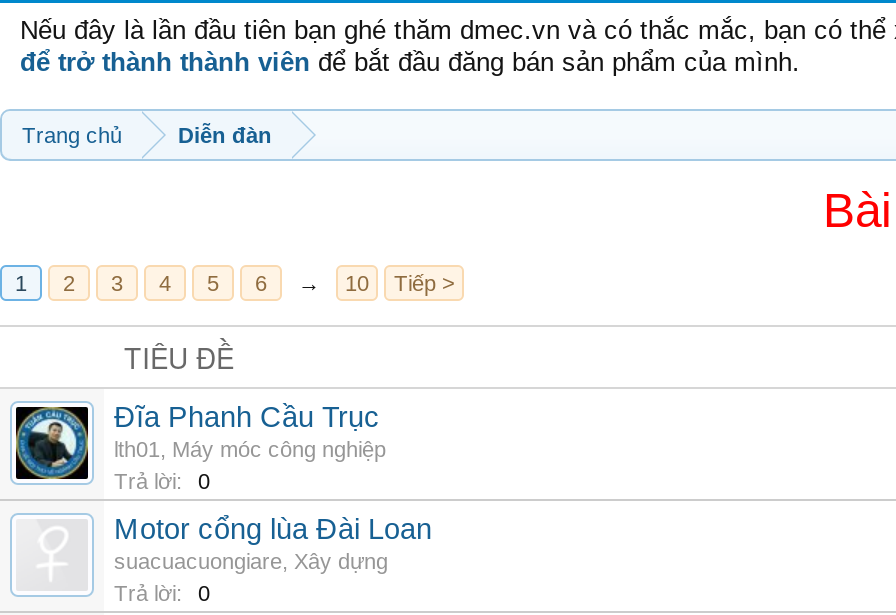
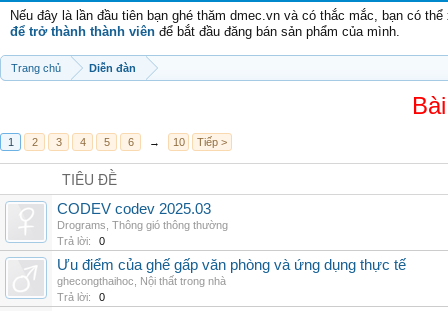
[14,405,90,481] [image] -> none
[114,401,386,461] Đĩa Phanh Cầu Trục | lth01, Máy móc công nghiệp -> [57,201,228,231] CODEV codev 2025.03 | Drograms, Thông gió thông thường
[114,513,432,573] Motor cổng lùa Đài Loan | suacuacuongiare, Xây dựng -> [57,257,406,287] Ưu điểm của ghế gấp văn phòng và ứng dụng thực tế | ghecongthaihoc, Nội thất trong nhà

